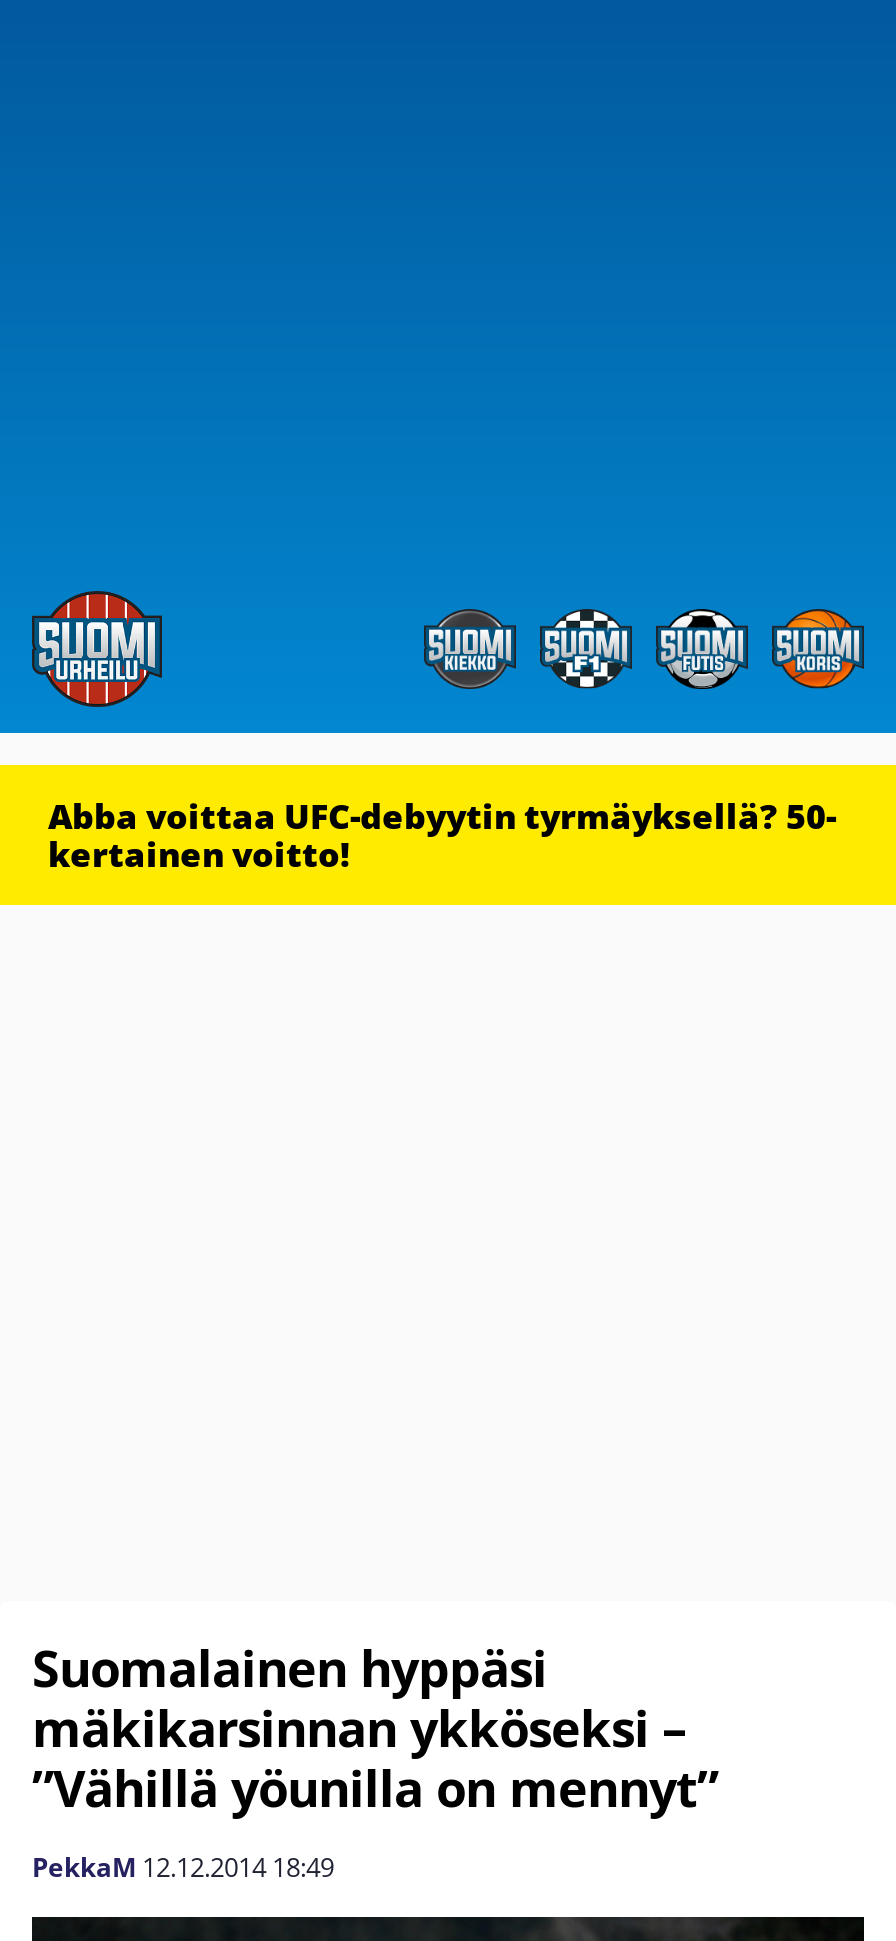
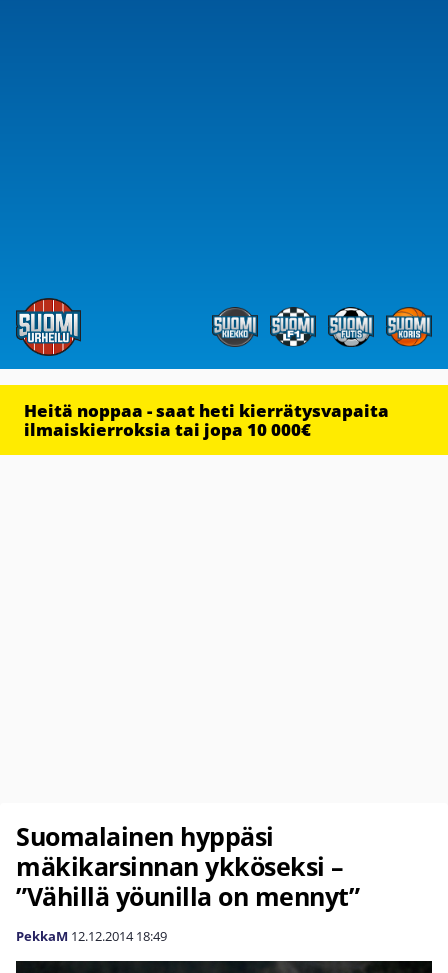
[48,793,836,877] Abba voittaa UFC-debyytin tyrmäyksellä? 50- | kertainen voitto! -> [24,399,389,441] Heitä noppaa - saat heti kierrätysvapaita | ilmaiskierroksia tai jopa 10 000€

